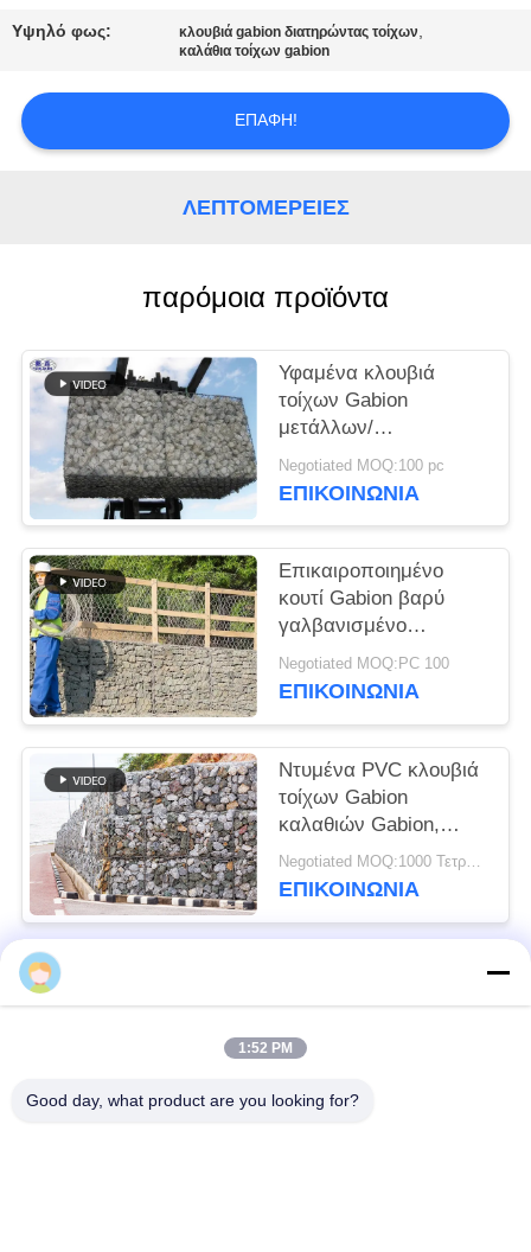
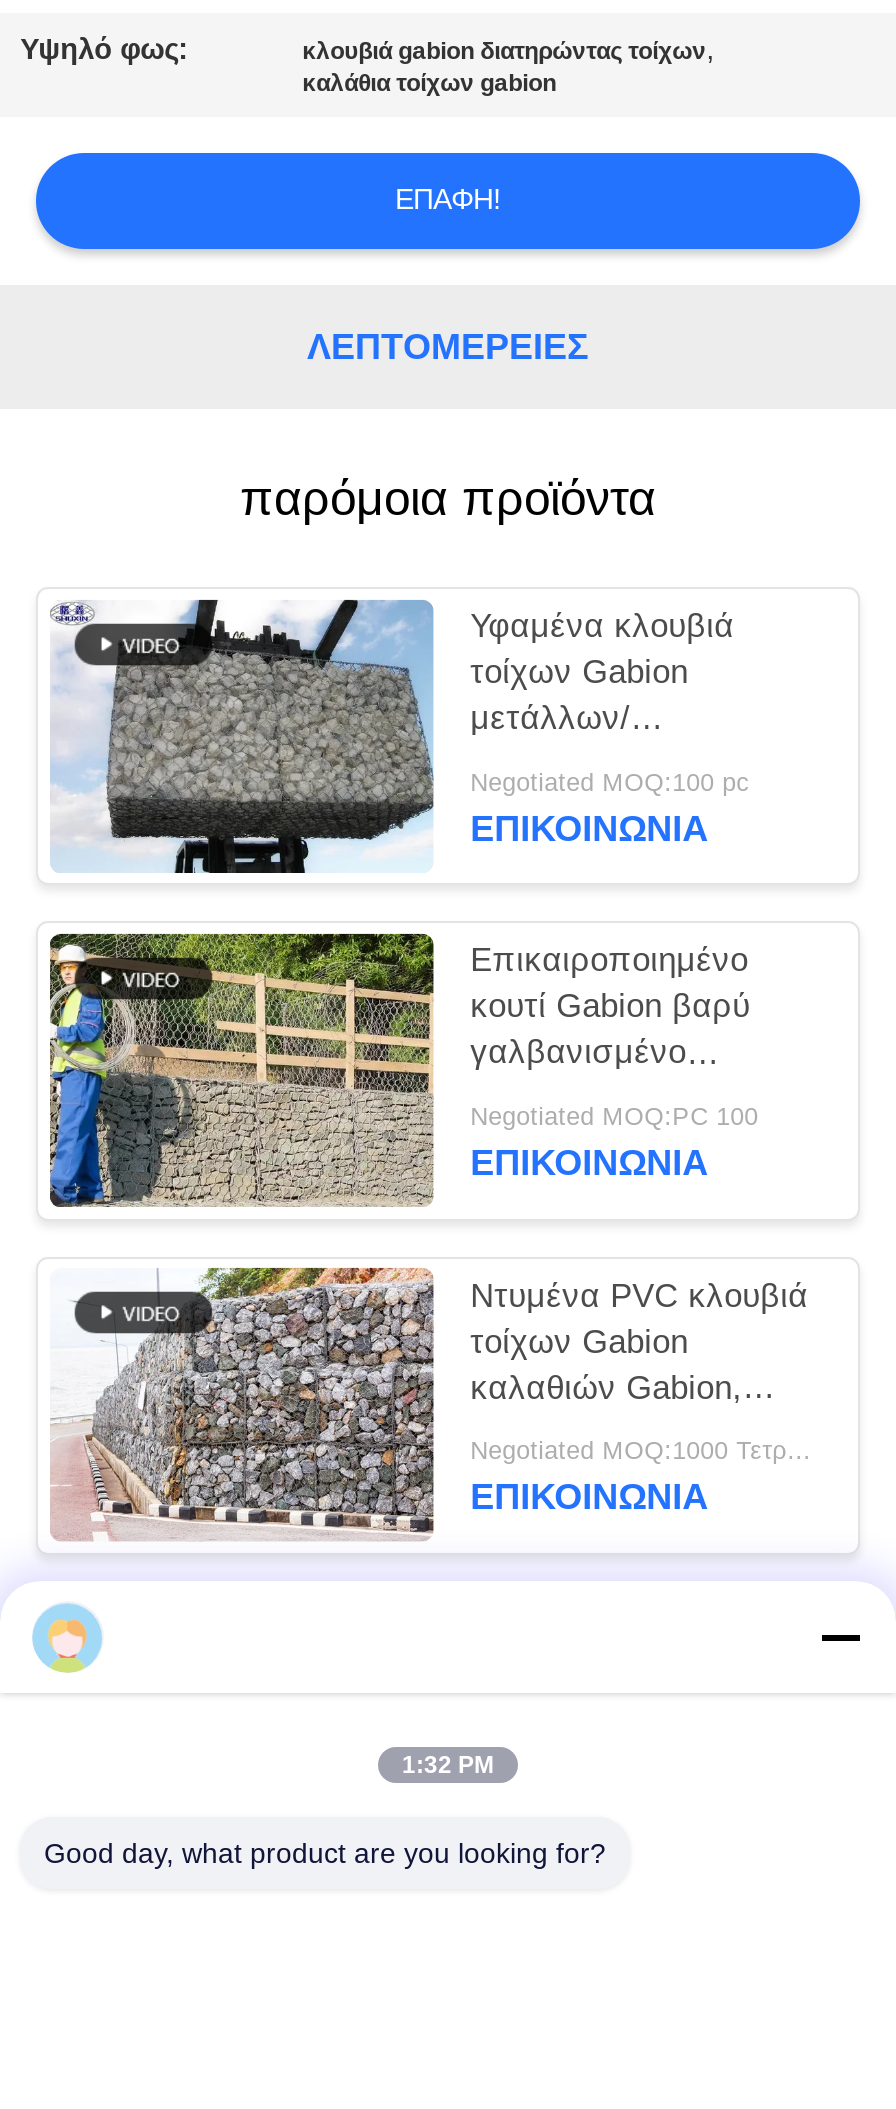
[238,1040,293,1056] 1:52 PM -> [402,1751,494,1779] 1:32 PM

